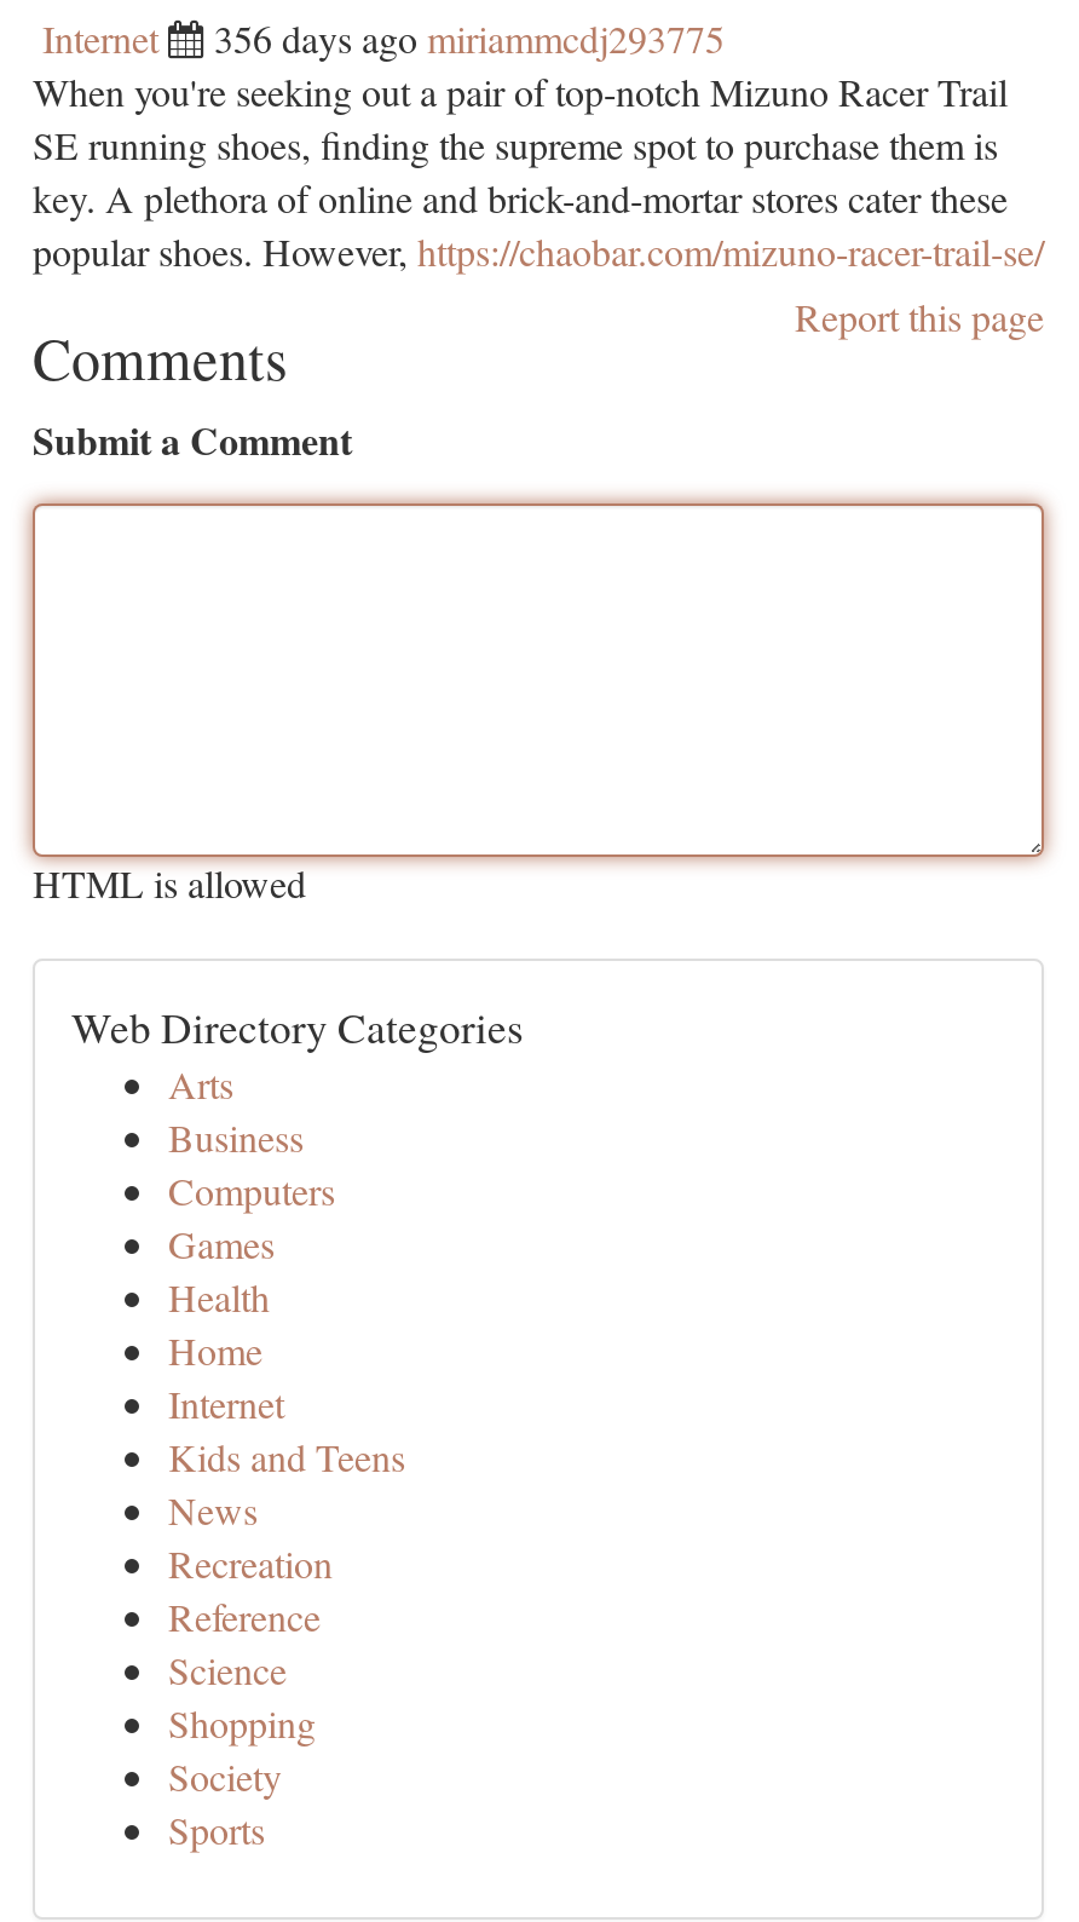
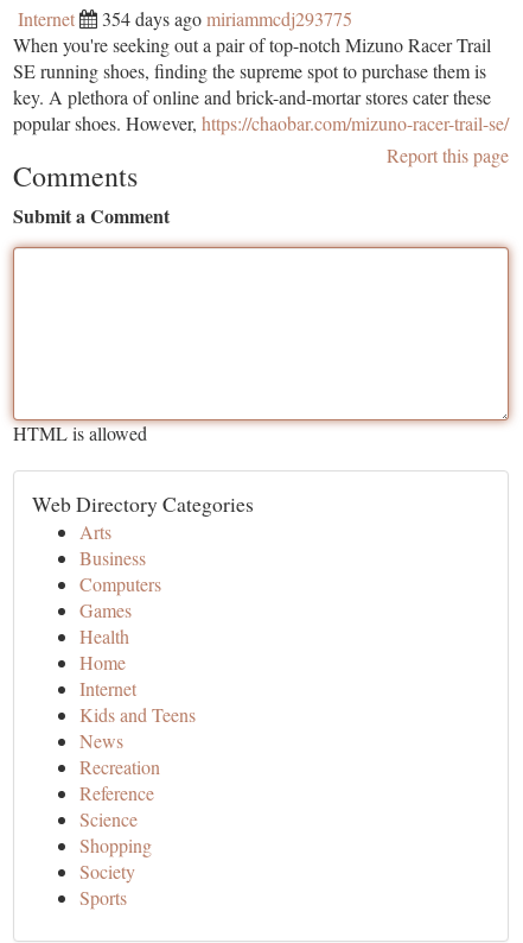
[214,12,725,63] 356 days ago miriammcdj293775 -> [102,6,352,31] 354 days ago miriammcdj293775

